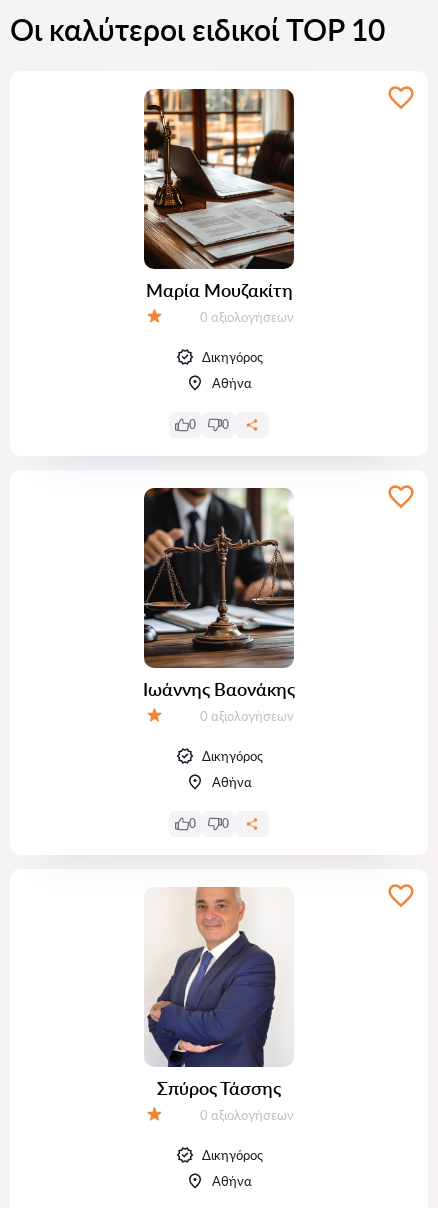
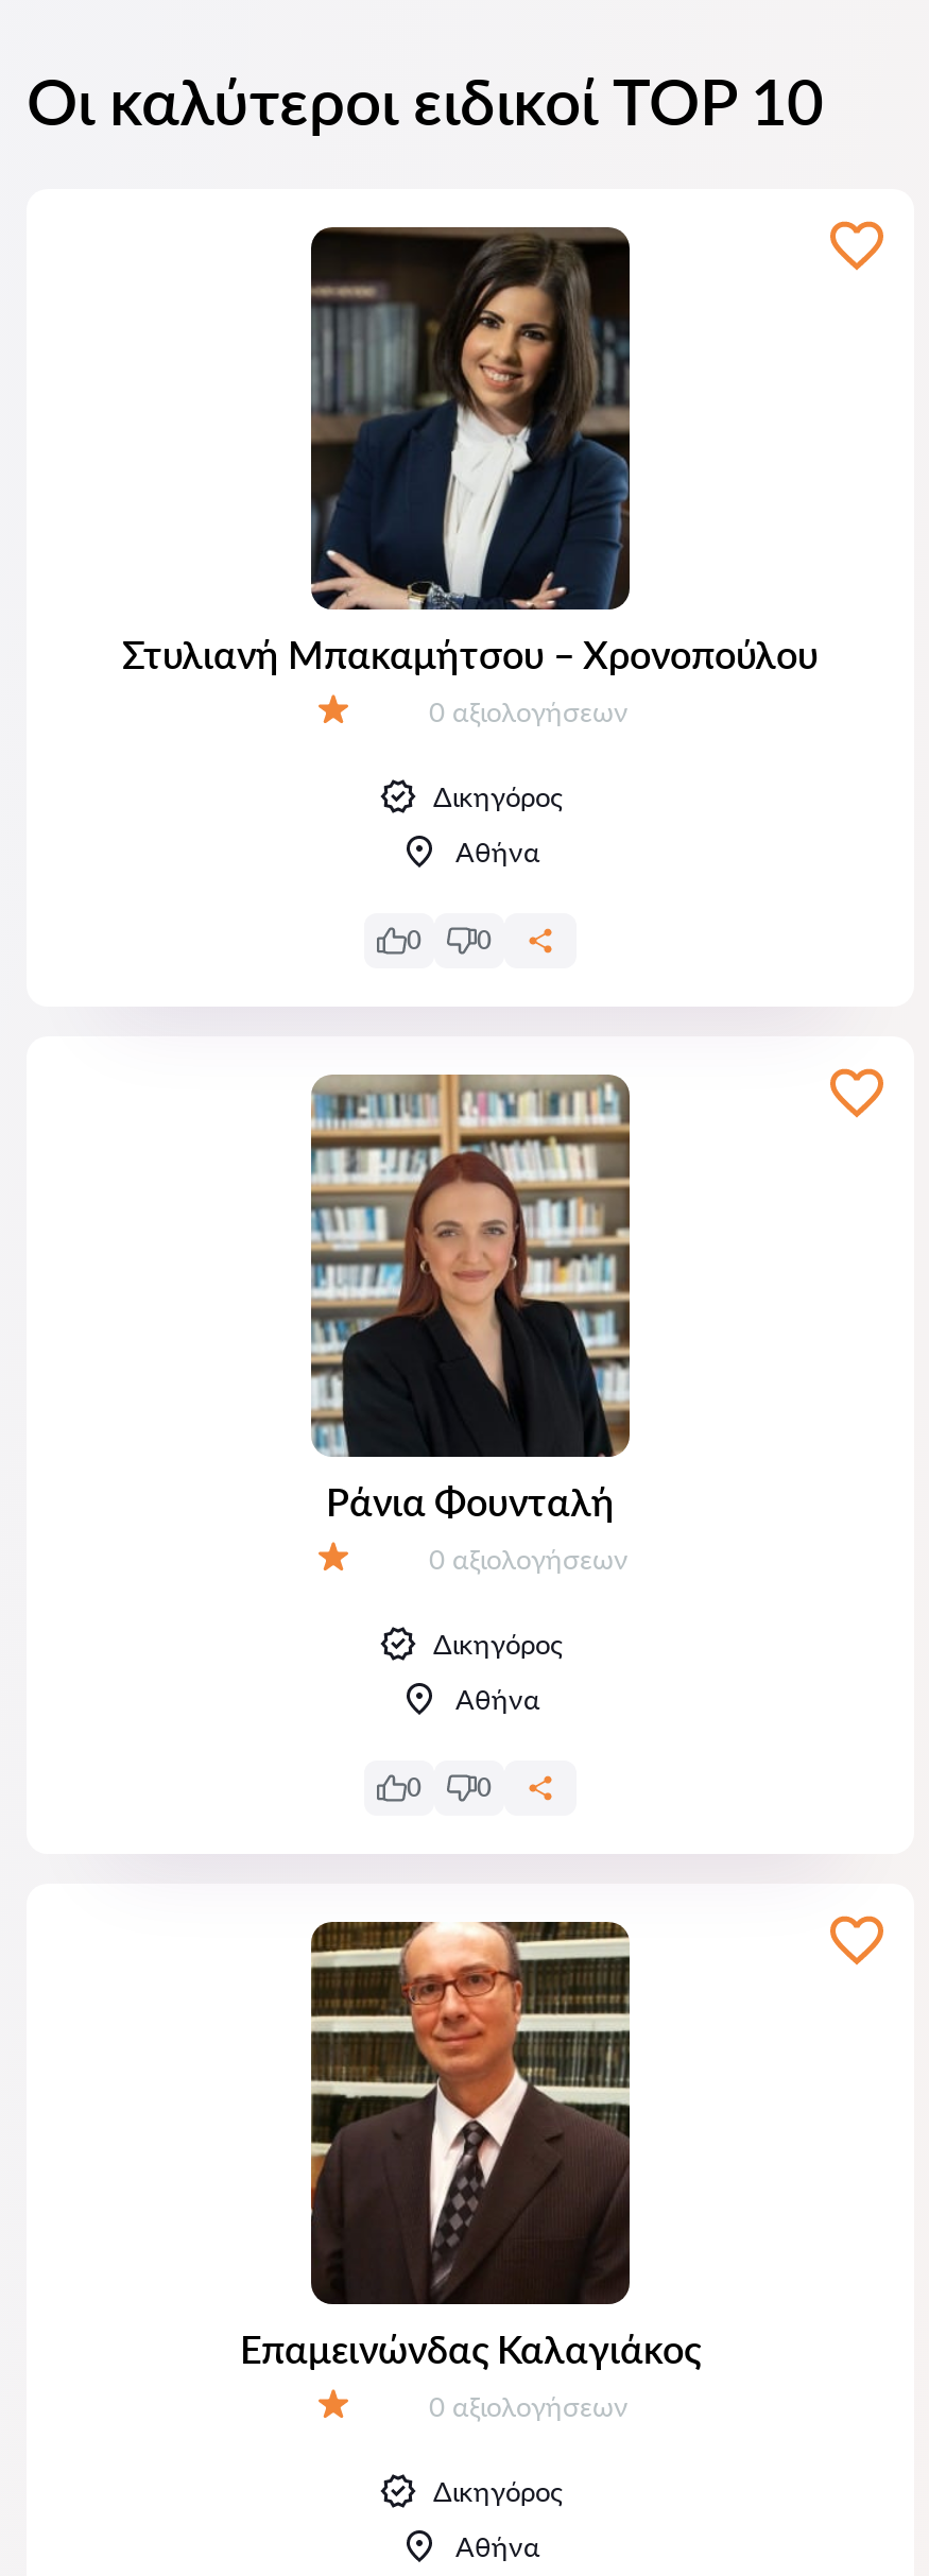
[143,88,295,301] [image] | Μαρία Μουζακίτη -> [122,225,819,677] [image] | Στυλιανή Μπακαμήτσου – Χρονοπούλου
[143,488,295,700] [image] | Ιωάννης Βαονάκης -> [309,1075,632,1525] [image] | Ράνια Φουνταλή
[144,886,294,1099] [image] | Σπύρος Τάσσης -> [240,1920,701,2372] [image] | Επαμεινώνδας Καλαγιάκος

